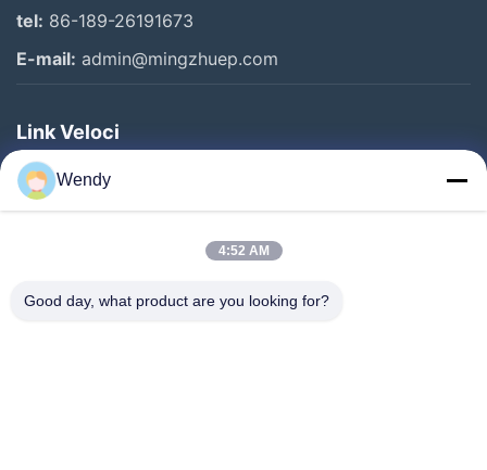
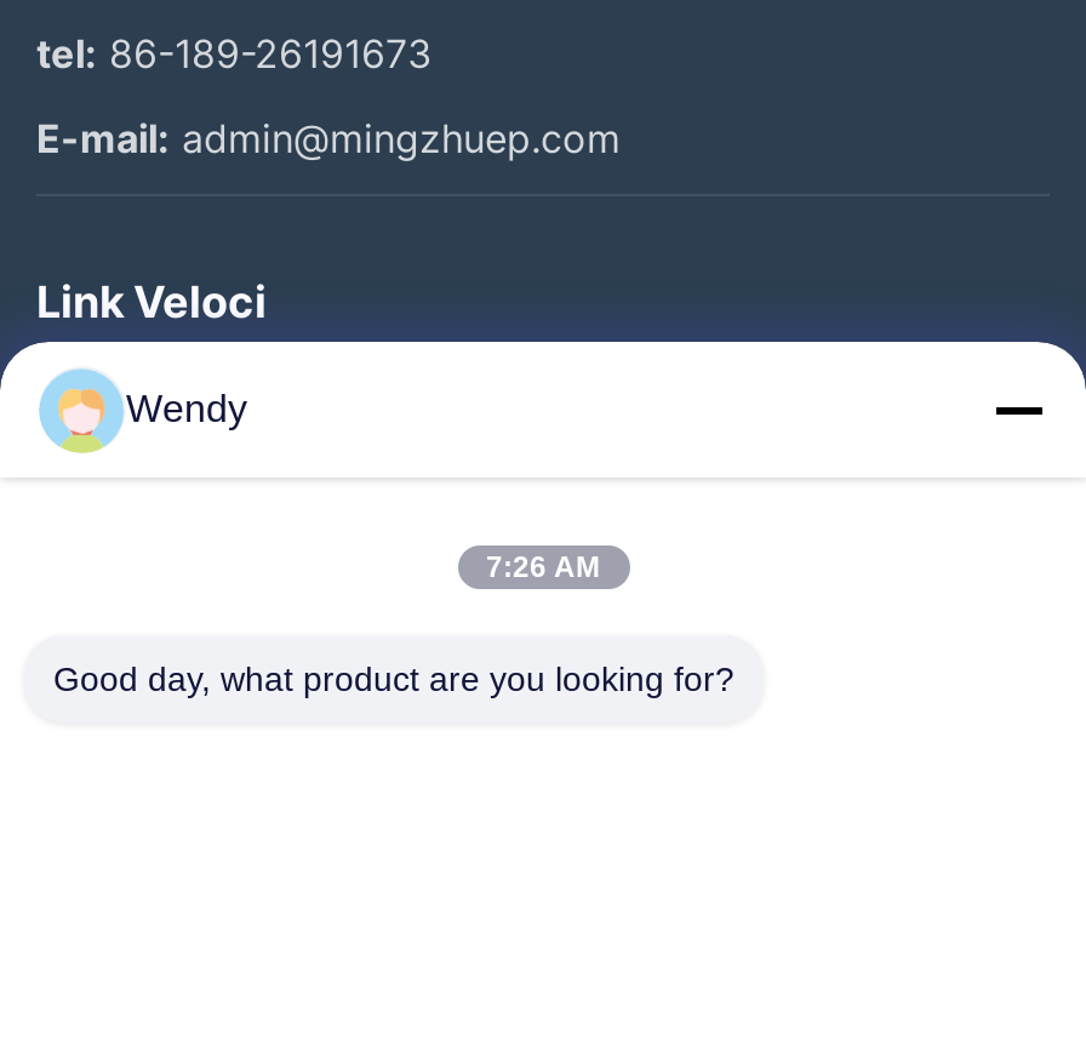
[218,243,269,258] 4:52 AM -> [486,550,600,584] 7:26 AM

